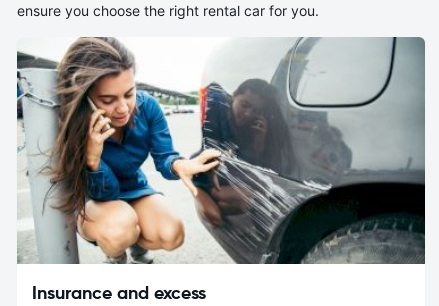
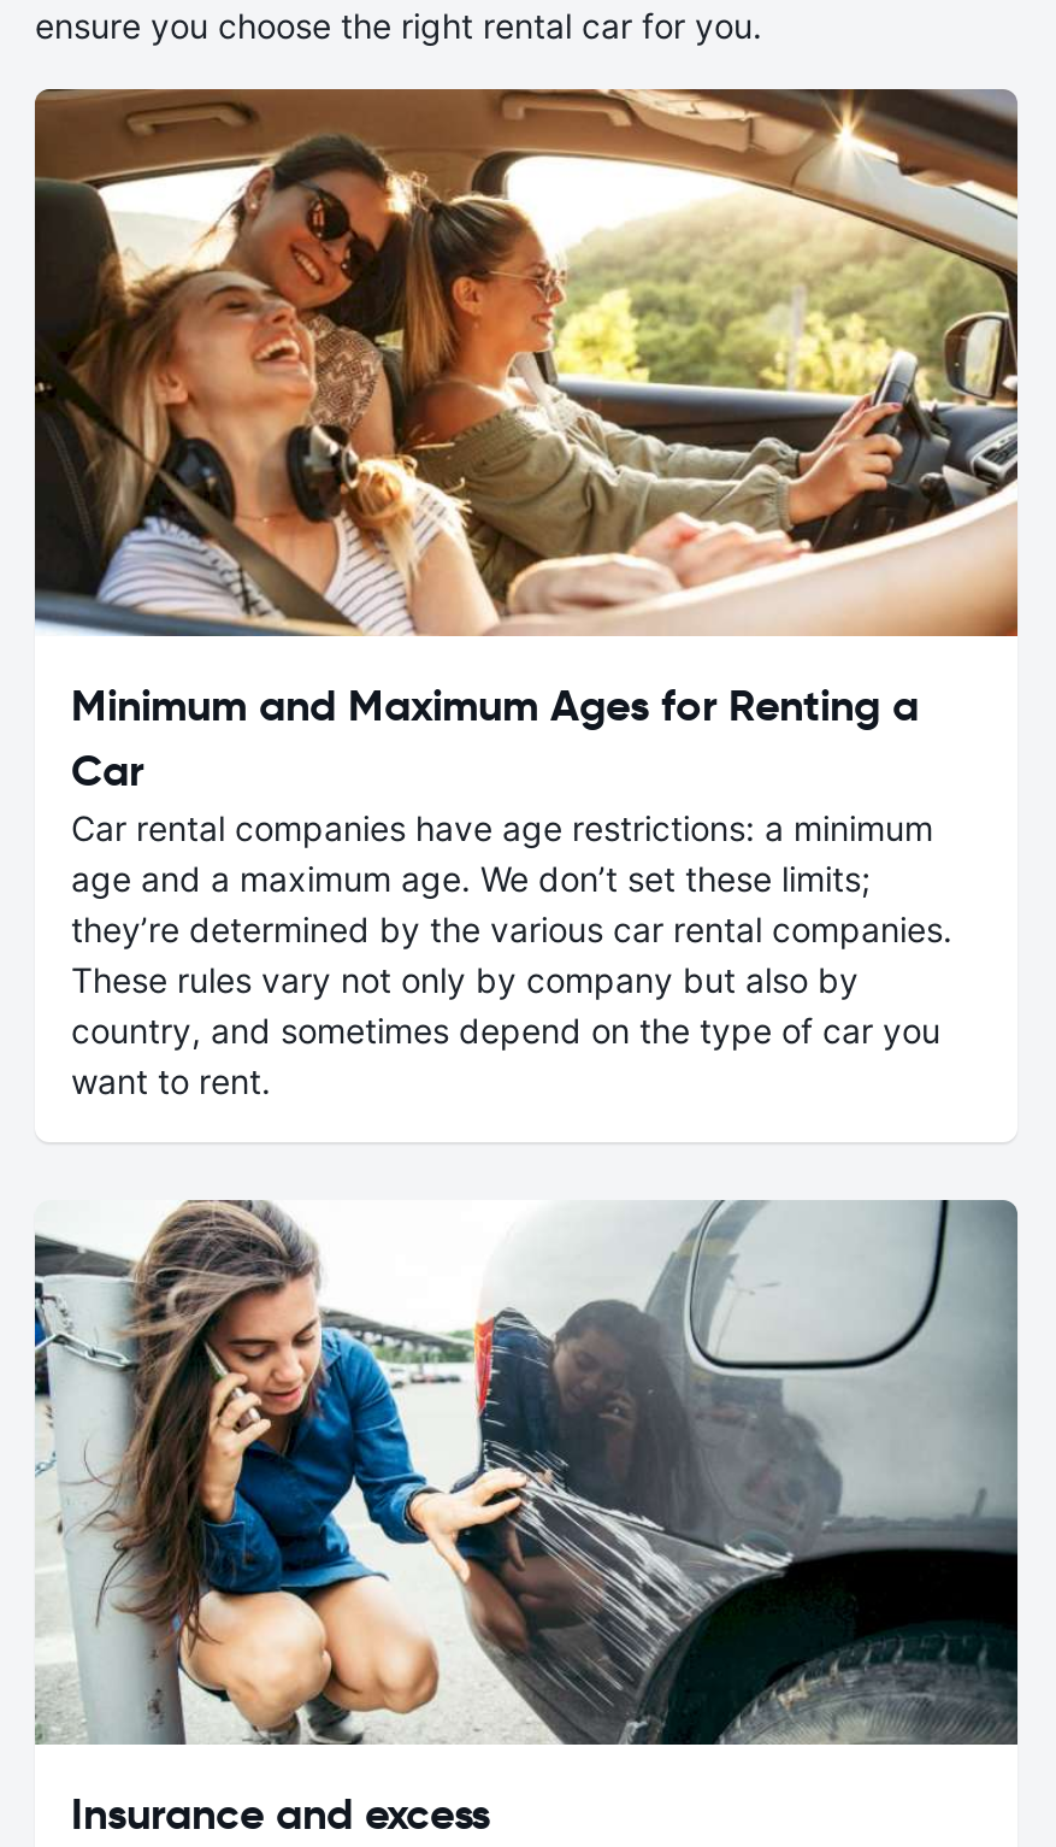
none -> [33,87,1020,1100] [image] | Minimum and Maximum Ages for Renting a | Car | Car rental companies have age restrictions: a minimum | age and a maximum age. We don’t set these limits; | they’re determined by the various car rental companies. | These rules vary not only by company but also by | country, and sometimes depend on the type of car you | want to rent.

